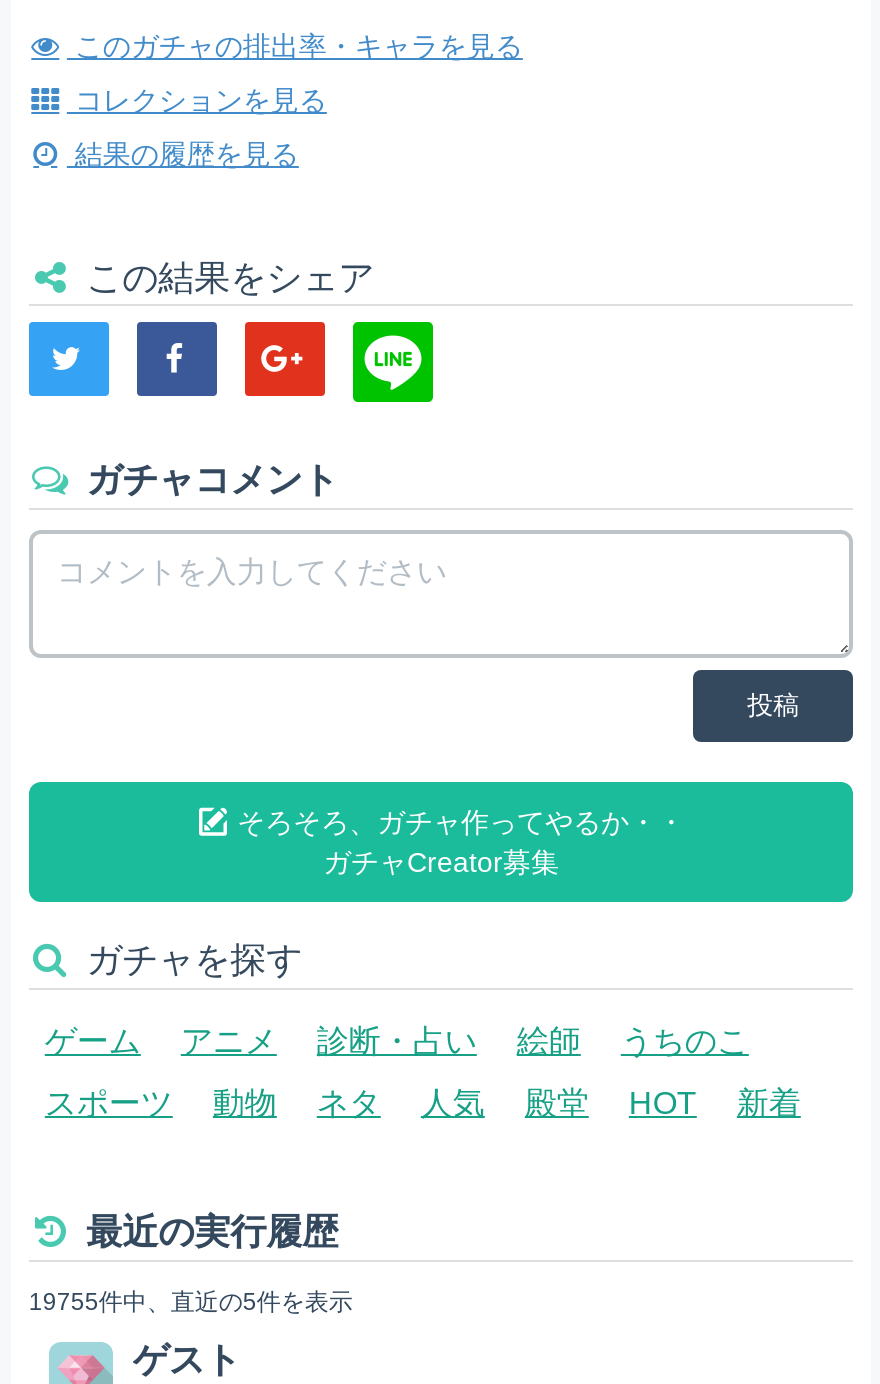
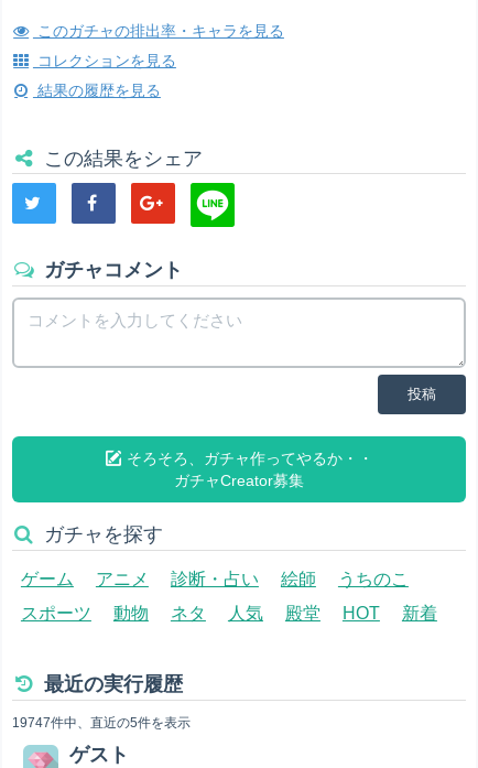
[29,1288,353,1316] 19755件中、直近の5件を表示 -> [12,715,190,731] 19747件中、直近の5件を表示

